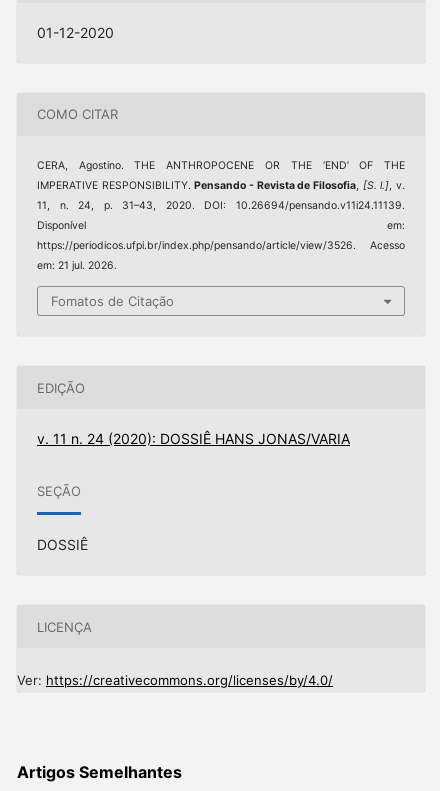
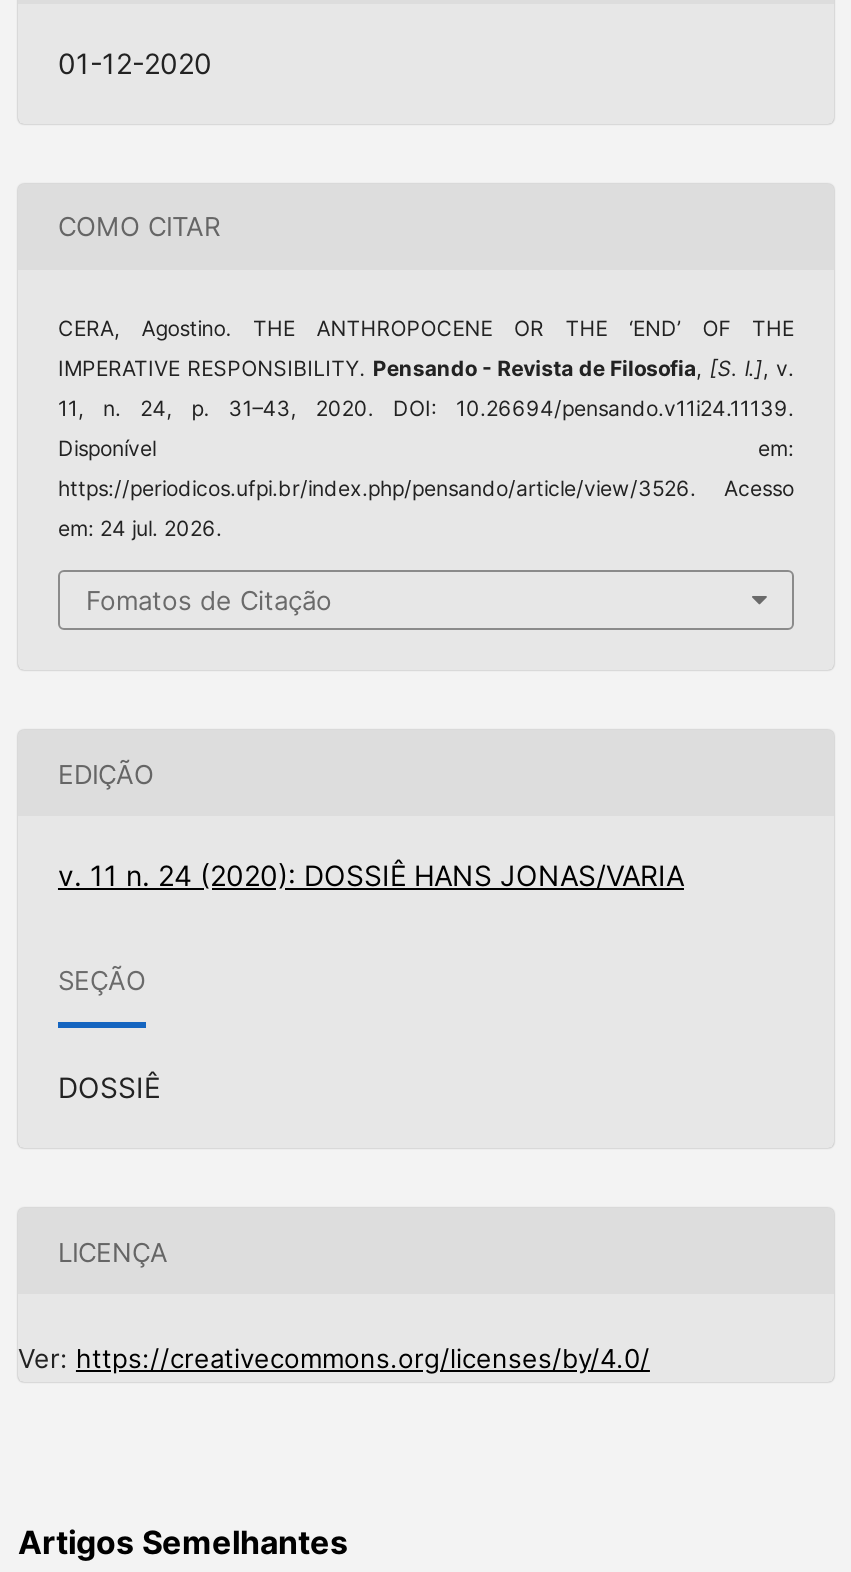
[37,259,117,272] em: 21 jul. 2026. -> [58,515,222,541] em: 24 jul. 2026.

